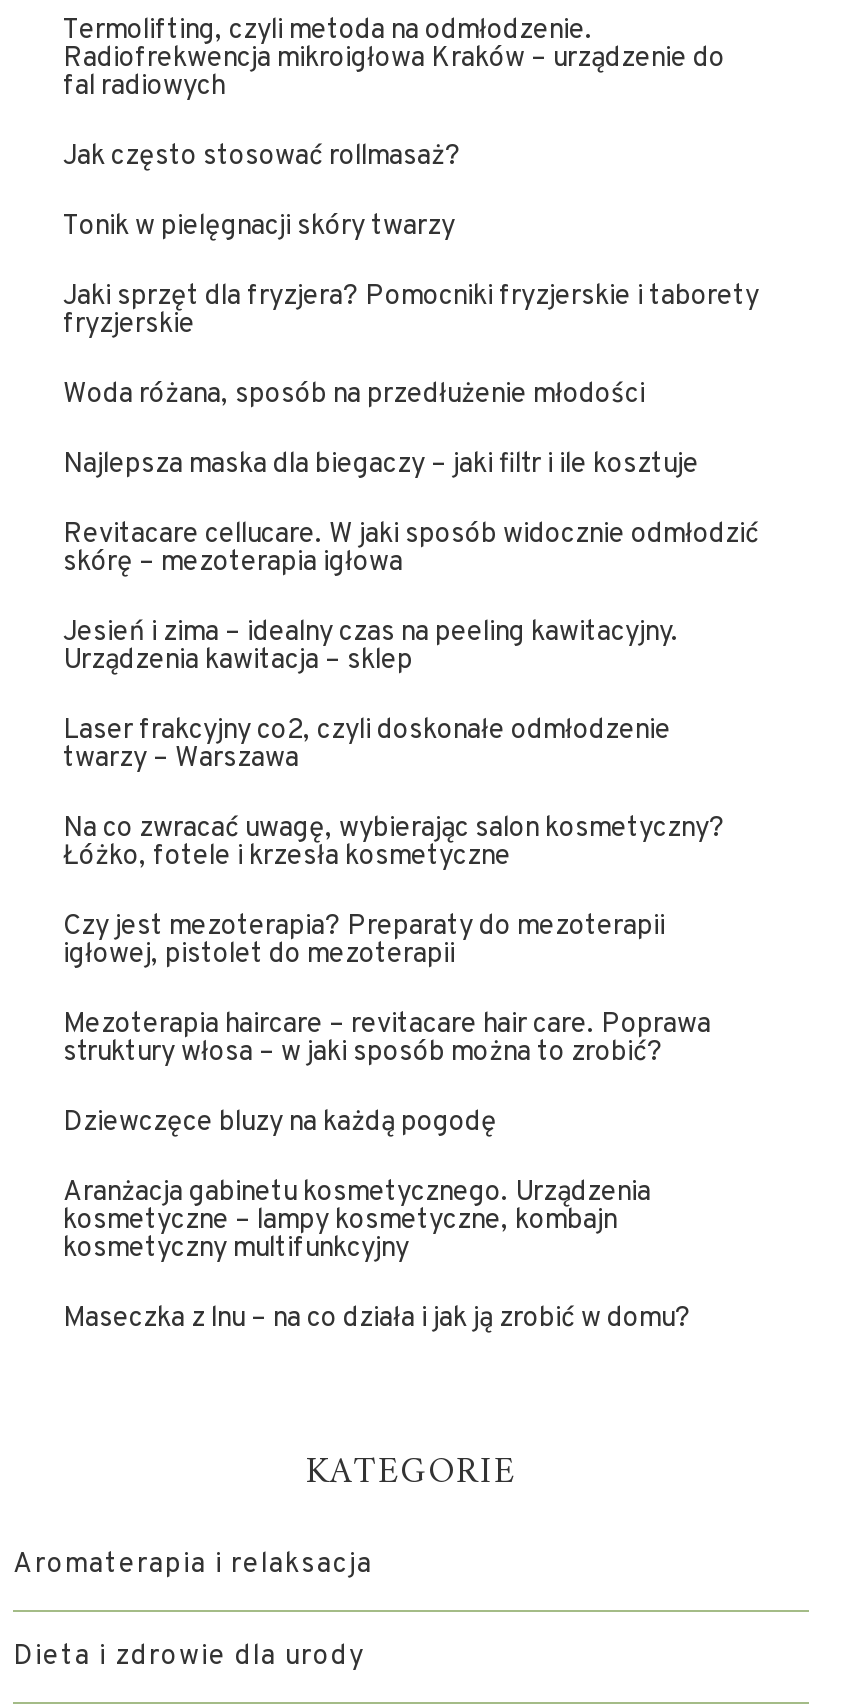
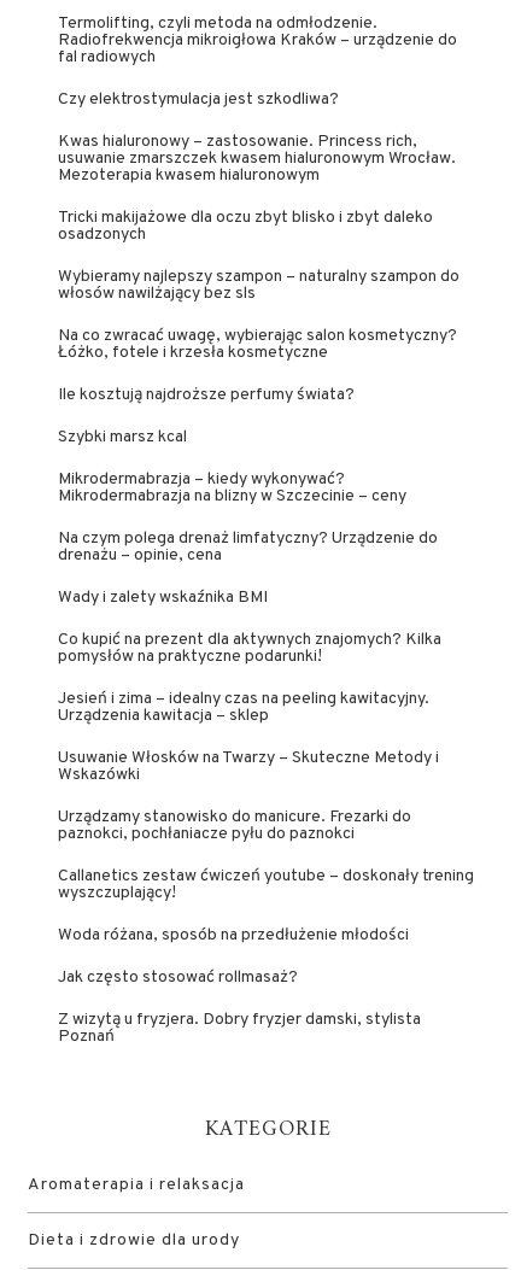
moved [63,141,645,413] -> [58,926,409,988]: Woda różana, sposób na przedłużenie młodości | Jak często stosować rollmasaż?
[63,211,759,777] Tonik w pielęgnacji skóry twarzy | Jaki sprzęt dla fryzjera? Pomocniki fryzjerskie i taborety | fryzjerskie | Najlepsza maska dla biegaczy – jaki filtr i ile kosztuje | Revitacare cellucare. W jaki sposób widocznie odmłodzić | skórę – mezoterapia igłowa | Laser frakcyjny co2, czyli doskonałe odmłodzenie | twarzy – Warszawa -> [58,90,459,304] Czy elektrostymulacja jest szkodliwa? | Kwas hialuronowy – zastosowanie. Princess rich, | usuwanie zmarszczek kwasem hialuronowym Wrocław. | Mezoterapia kwasem hialuronowym | Tricki makijażowe dla oczu zbyt blisko i zbyt daleko | osadzonych | Wybieramy najlepszy szampon – naturalny szampon do | włosów nawilżający bez sls
moved [63,617,679,679] -> [58,689,429,727]: Jesień i zima – idealny czas na peeling kawitacyjny. | Urządzenia kawitacja – sklep
moved [63,813,725,875] -> [58,326,457,364]: Na co zwracać uwagę, wybierając salon kosmetyczny? | Łóżko, fotele i krzesła kosmetyczne
[63,911,711,1337] Czy jest mezoterapia? Preparaty do mezoterapii | igłowej, pistolet do mezoterapii | Mezoterapia haircare – revitacare hair care. Poprawa | struktury włosa – w jaki sposób można to zrobić? | Dziewczęce bluzy na każdą pogodę | Aranżacja gabinetu kosmetycznego. Urządzenia | kosmetyczne – lampy kosmetyczne, kombajn | kosmetyczny multifunkcyjny | Maseczka z lnu – na co działa i jak ją zrobić w domu? -> [58,385,474,1047] Ile kosztują najdroższe perfumy świata? | Szybki marsz kcal | Mikrodermabrazja – kiedy wykonywać? | Mikrodermabrazja na blizny w Szczecinie – ceny | Na czym polega drenaż limfatyczny? Urządzenie do | drenażu – opinie, cena | Wady i zalety wskaźnika BMI | Co kupić na prezent dla aktywnych znajomych? Kilka | pomysłów na praktyczne podarunki! | Usuwanie Włosków na Twarzy – Skuteczne Metody i | Wskazówki | Urządzamy stanowisko do manicure. Frezarki do | paznokci, pochłaniacze pyłu do paznokci | Callanetics zestaw ćwiczeń youtube – doskonały trening | wyszczuplający! | Z wizytą u fryzjera. Dobry fryzjer damski, stylista | Poznań

